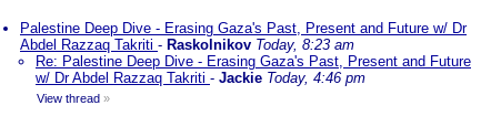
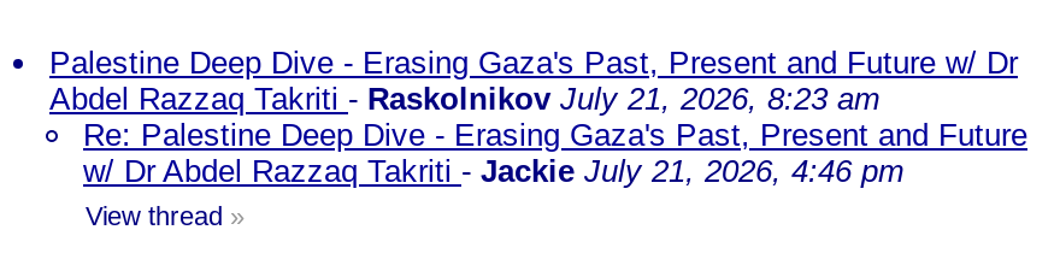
[20,36,354,53] Abdel Razzaq Takriti - Raskolnikov Today, 8:23 am -> [49,81,881,117] Abdel Razzaq Takriti - Raskolnikov July 21, 2026, 8:23 am
[36,70,365,86] w/ Dr Abdel Razzaq Takriti - Jackie Today, 4:46 pm -> [83,153,905,189] w/ Dr Abdel Razzaq Takriti - Jackie July 21, 2026, 4:46 pm

